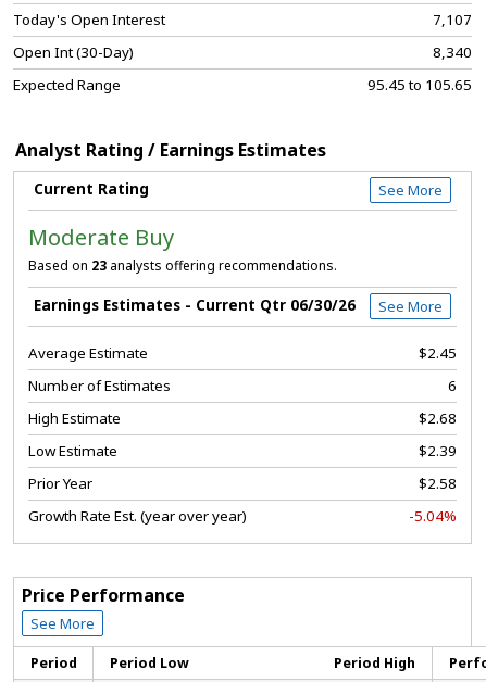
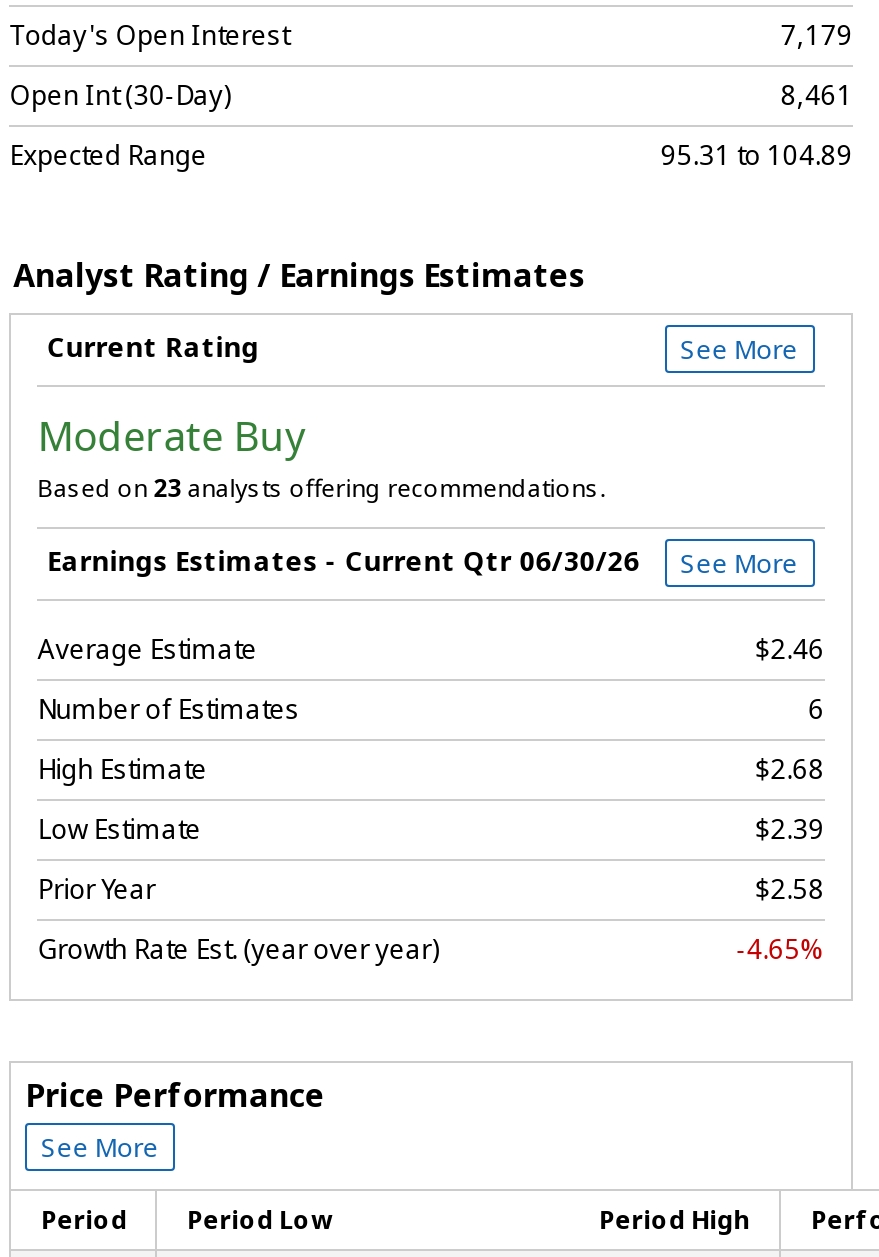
[433,9,472,29] 7,107 -> [781,16,853,52] 7,179
[433,42,472,61] 8,340 -> [781,76,853,112] 8,461
[367,74,472,94] 95.45 to 105.65 -> [661,136,853,172] 95.31 to 104.89
[418,344,456,363] $2.45 -> [755,632,825,668] $2.46
[409,507,456,526] -5.04% -> [737,932,825,968] -4.65%

